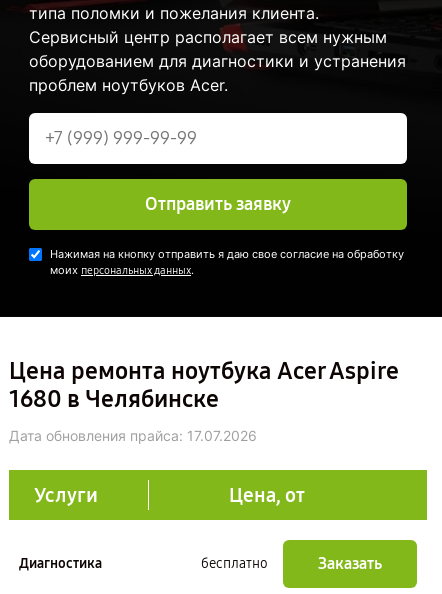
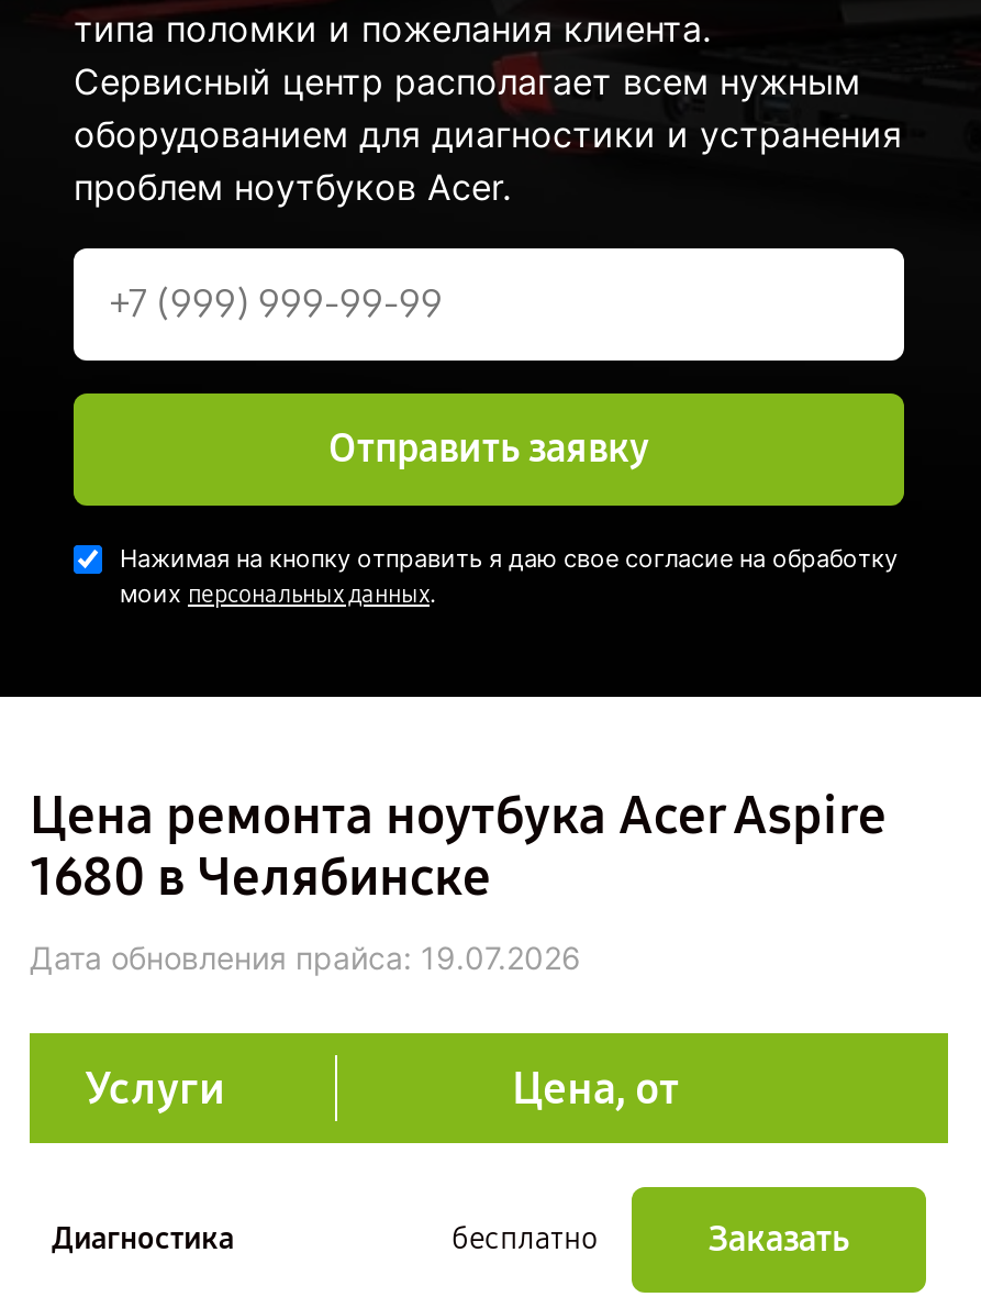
[9,426,257,443] Дата обновления прайса: 17.07.2026 -> [30,938,581,975] Дата обновления прайса: 19.07.2026

